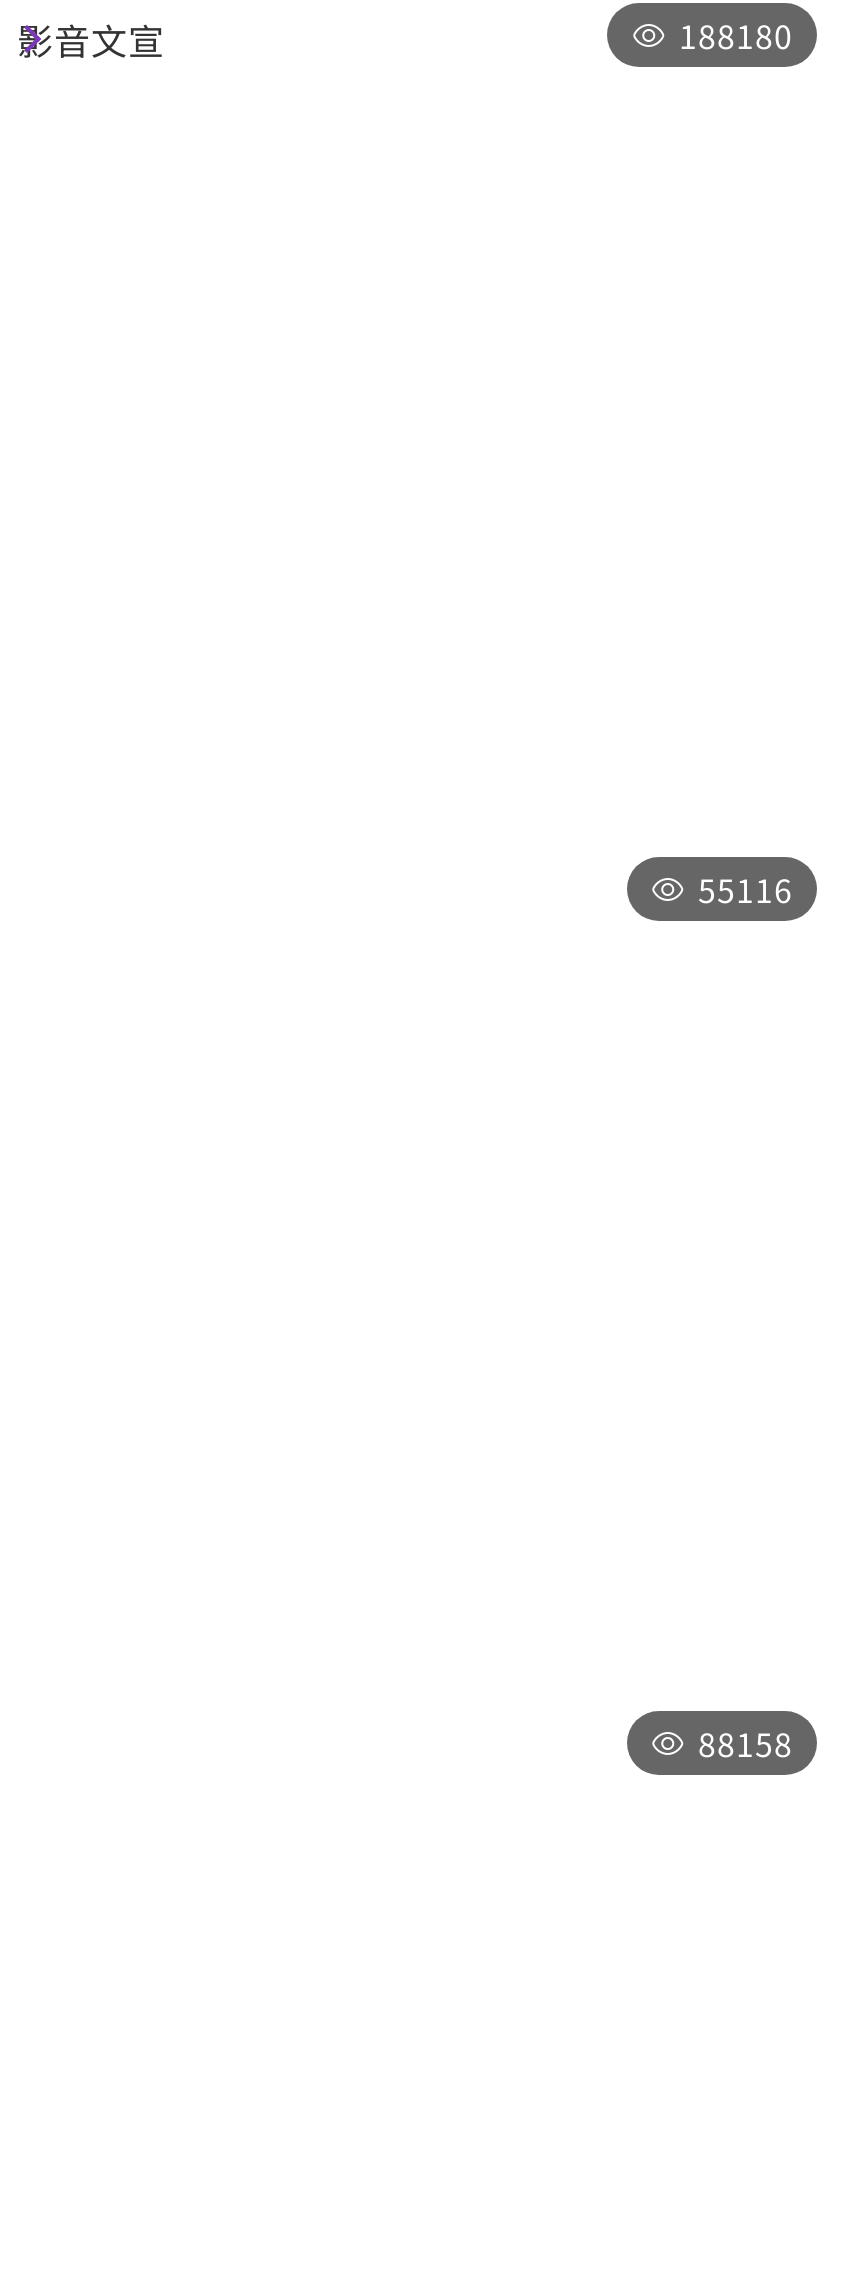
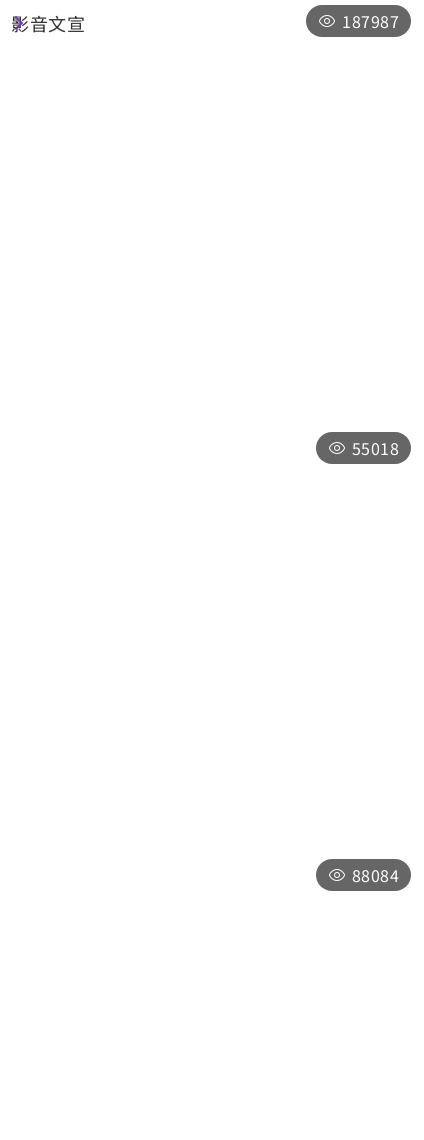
[679,11,793,59] 188180 -> [342,9,399,33] 187987
[698,865,793,913] 55116 -> [351,436,399,460] 55018
[698,1720,793,1768] 88158 -> [351,863,399,887] 88084

